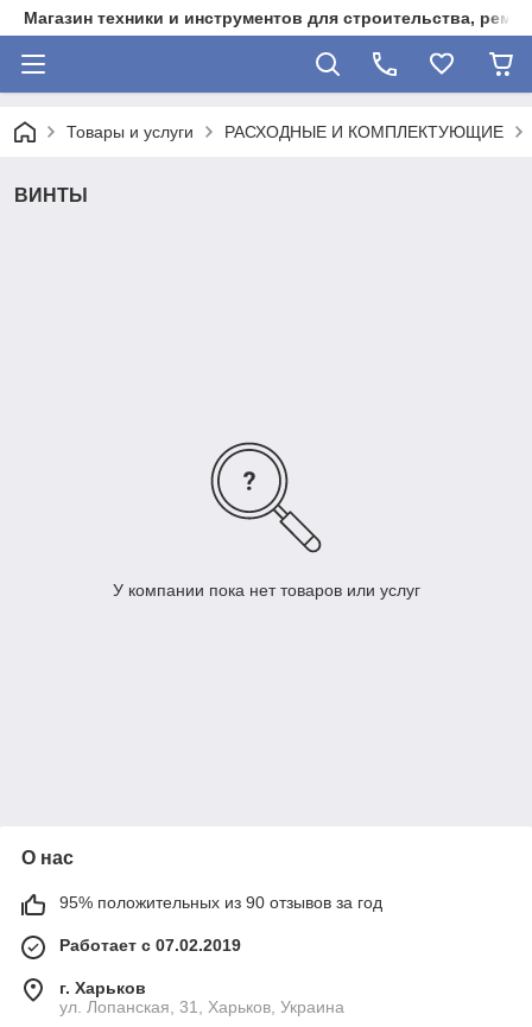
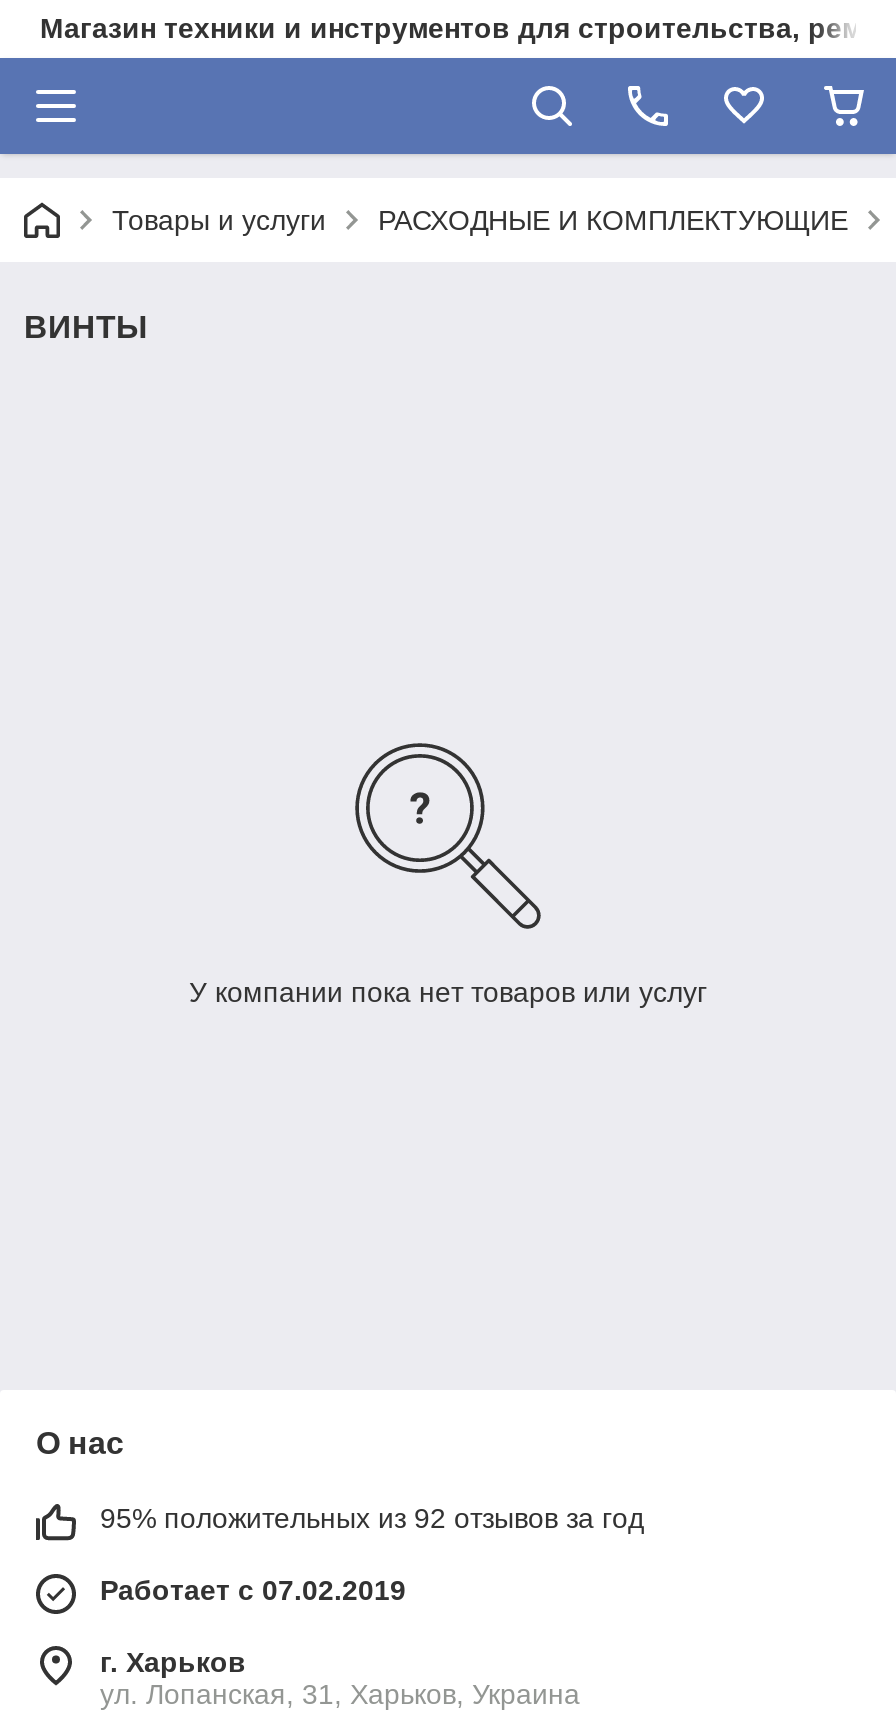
[59,893,382,912] 95% положительных из 90 отзывов за год -> [100,1503,644,1535] 95% положительных из 92 отзывов за год

